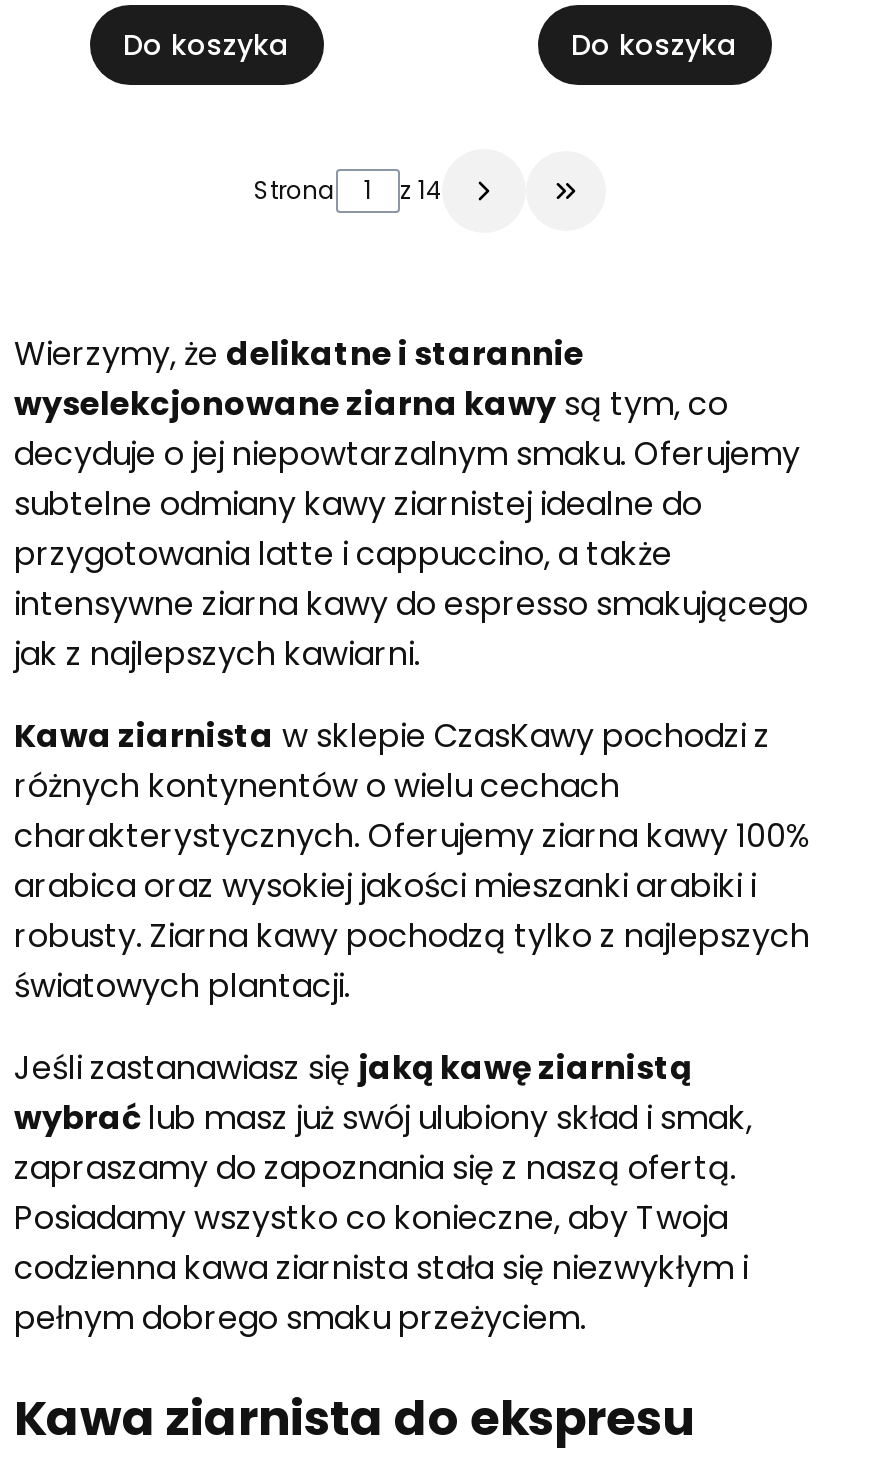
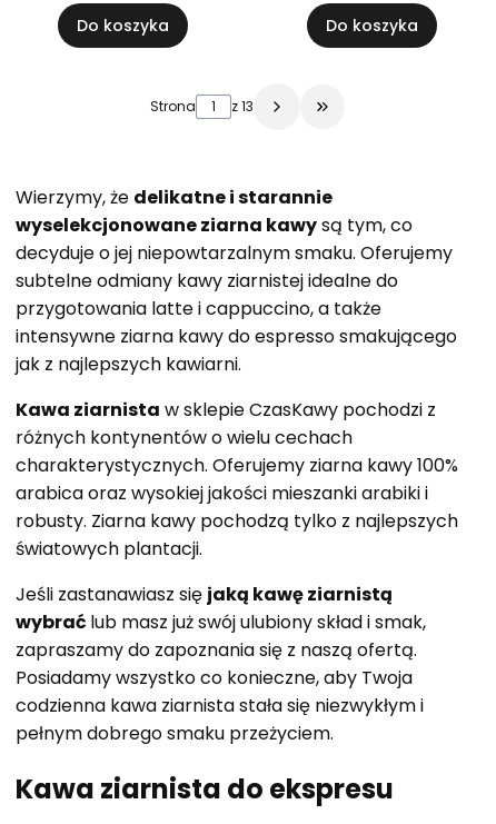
[254,173,442,207] Strona z 14 -> [150,97,253,116] Strona z 13

